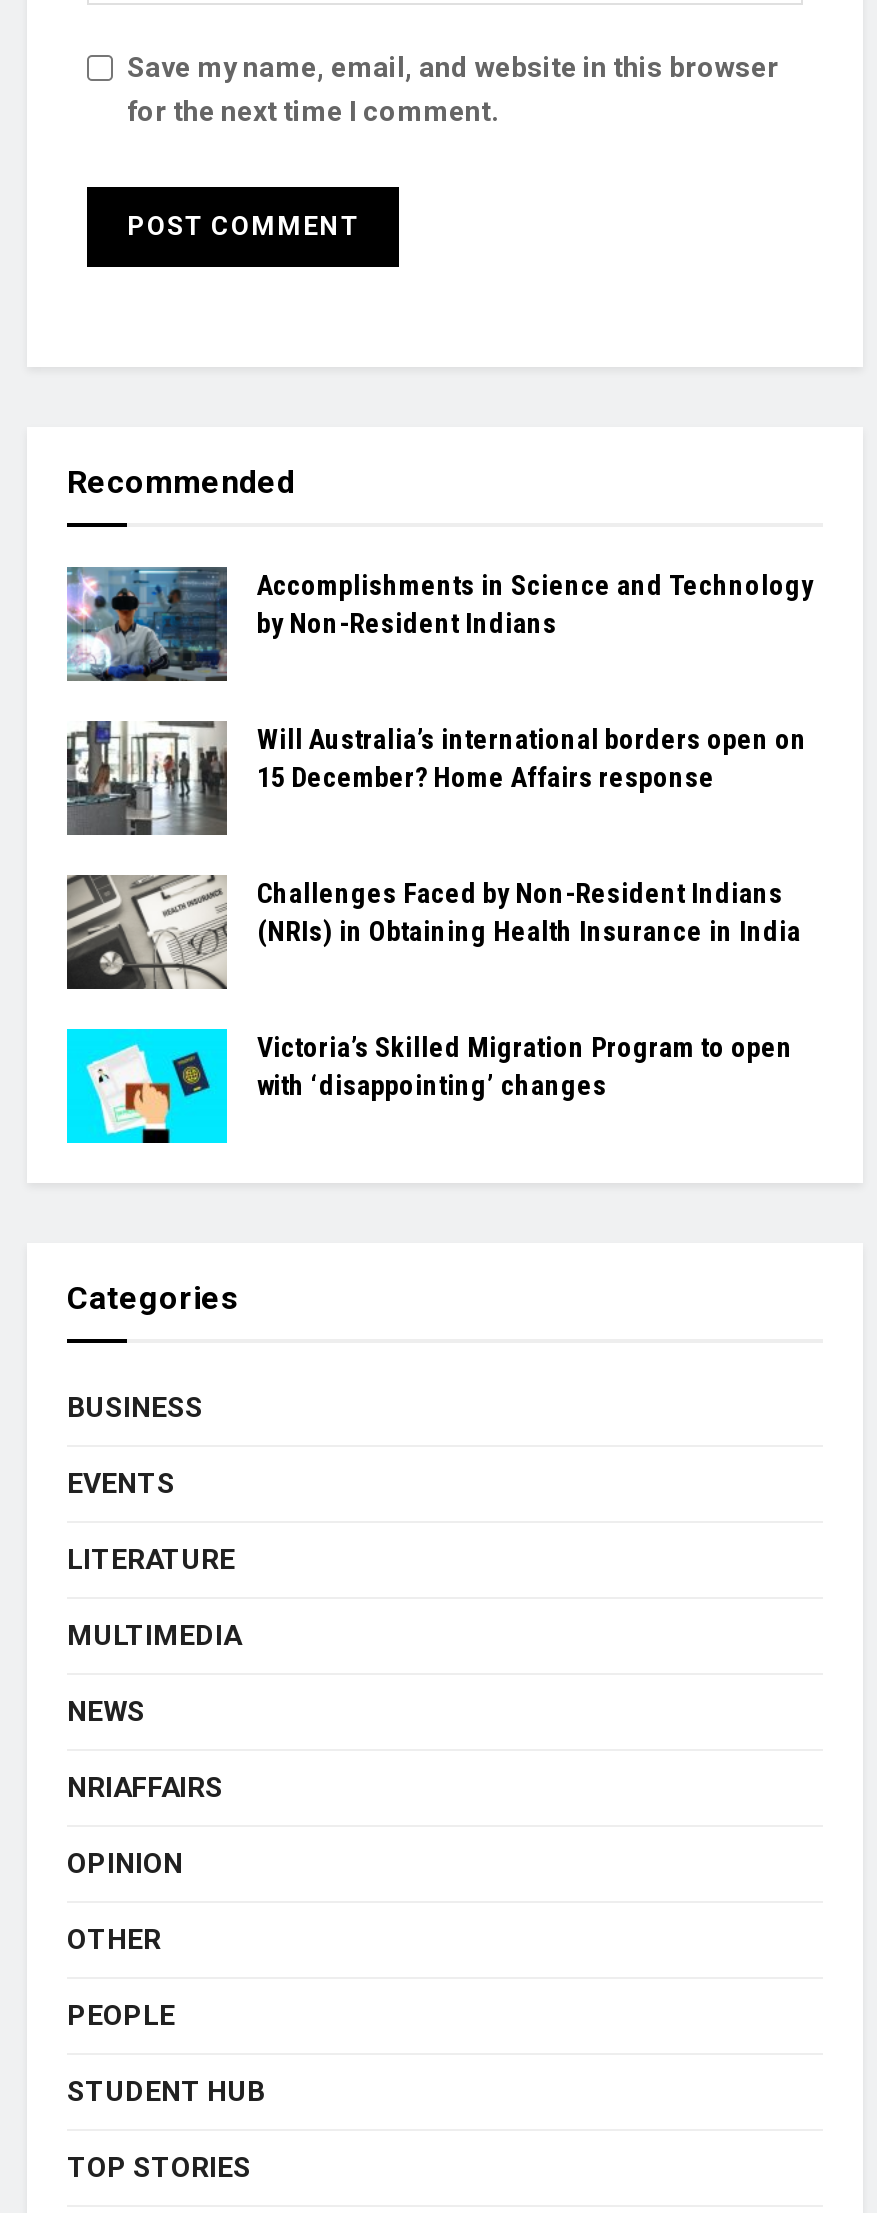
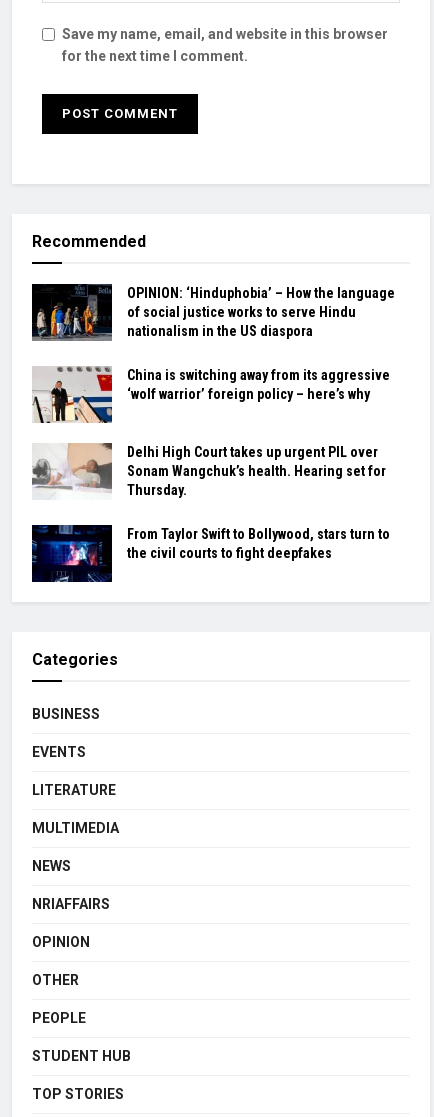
[65,565,813,681] [image] | Accomplishments in Science and Technology | by Non-Resident Indians -> [31,284,395,340] [image] | OPINION: ‘Hinduphobia’ – How the language | of social justice works to serve Hindu | nationalism in the US diaspora
[65,719,807,837] [image] | Will Australia’s international borders open on | 15 December? Home Affairs response -> [33,366,390,424] [image] | China is switching away from its aggressive | ‘wolf warrior’ foreign policy – here’s why
[65,873,801,991] [image] | Challenges Faced by Non-Resident Indians | (NRIs) in Obtaining Health Insurance in India -> [32,443,386,498] [image] | Delhi High Court takes up urgent PIL over | Sonam Wangchuk’s health. Hearing set for | Thursday.
[65,1027,793,1145] [image] | Victoria’s Skilled Migration Program to open | with ‘disappointing’ changes -> [31,524,390,583] [image] | From Taylor Swift to Bollywood, stars turn to | the civil courts to fight deepfakes

